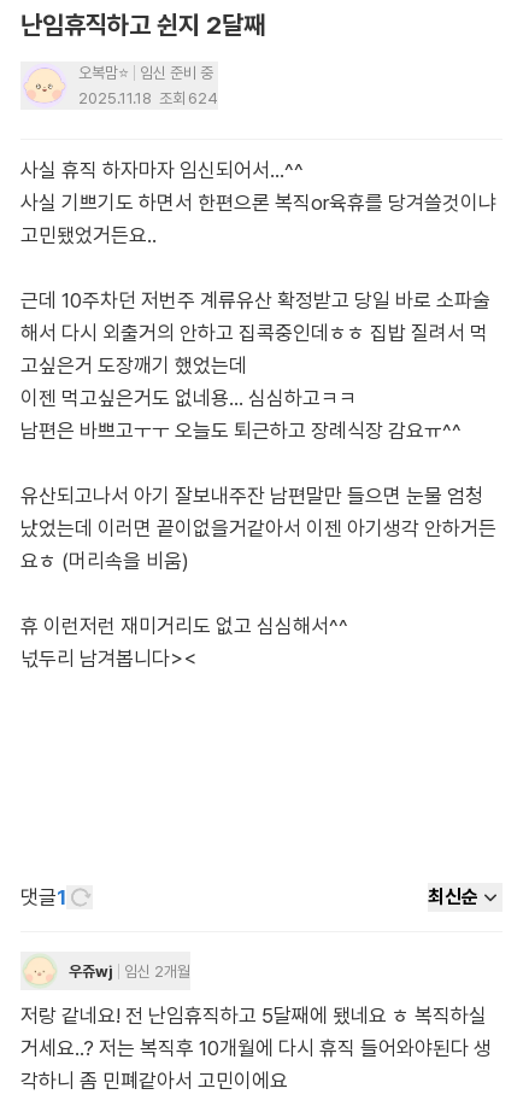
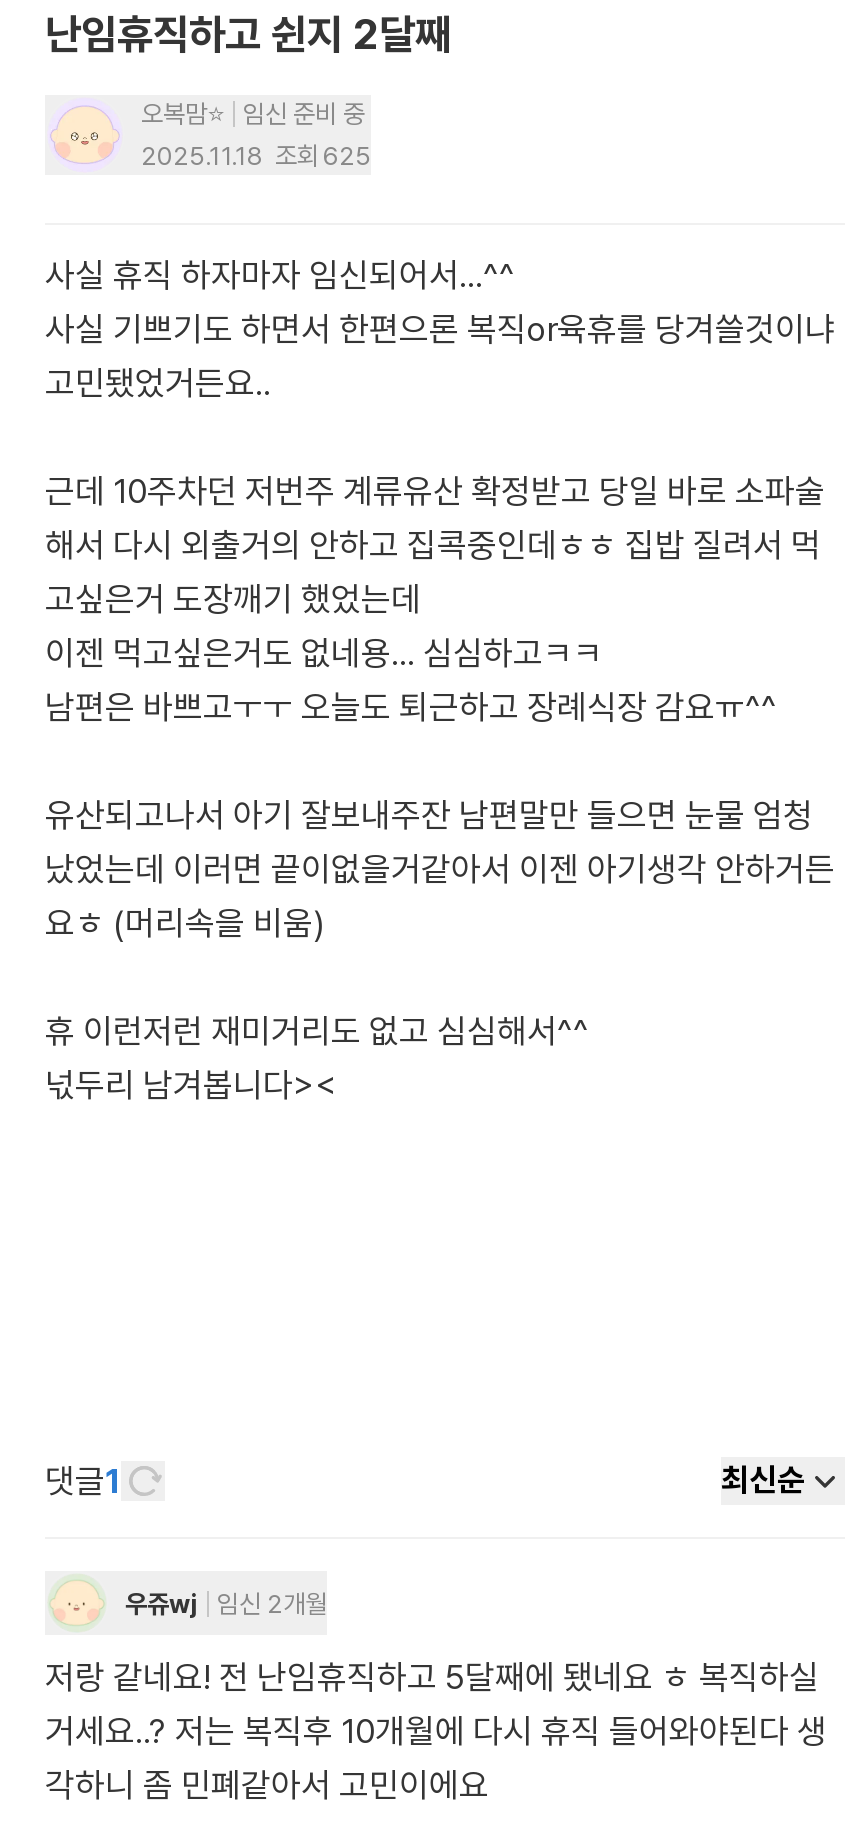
[78,89,218,107] 2025.11.18 조회 624 -> [141,141,371,171] 2025.11.18 조회 625

